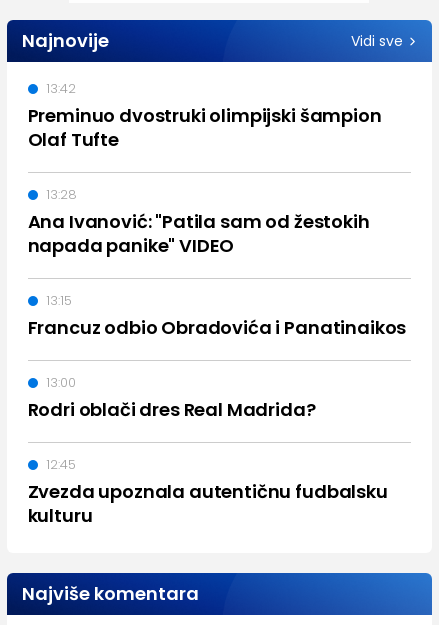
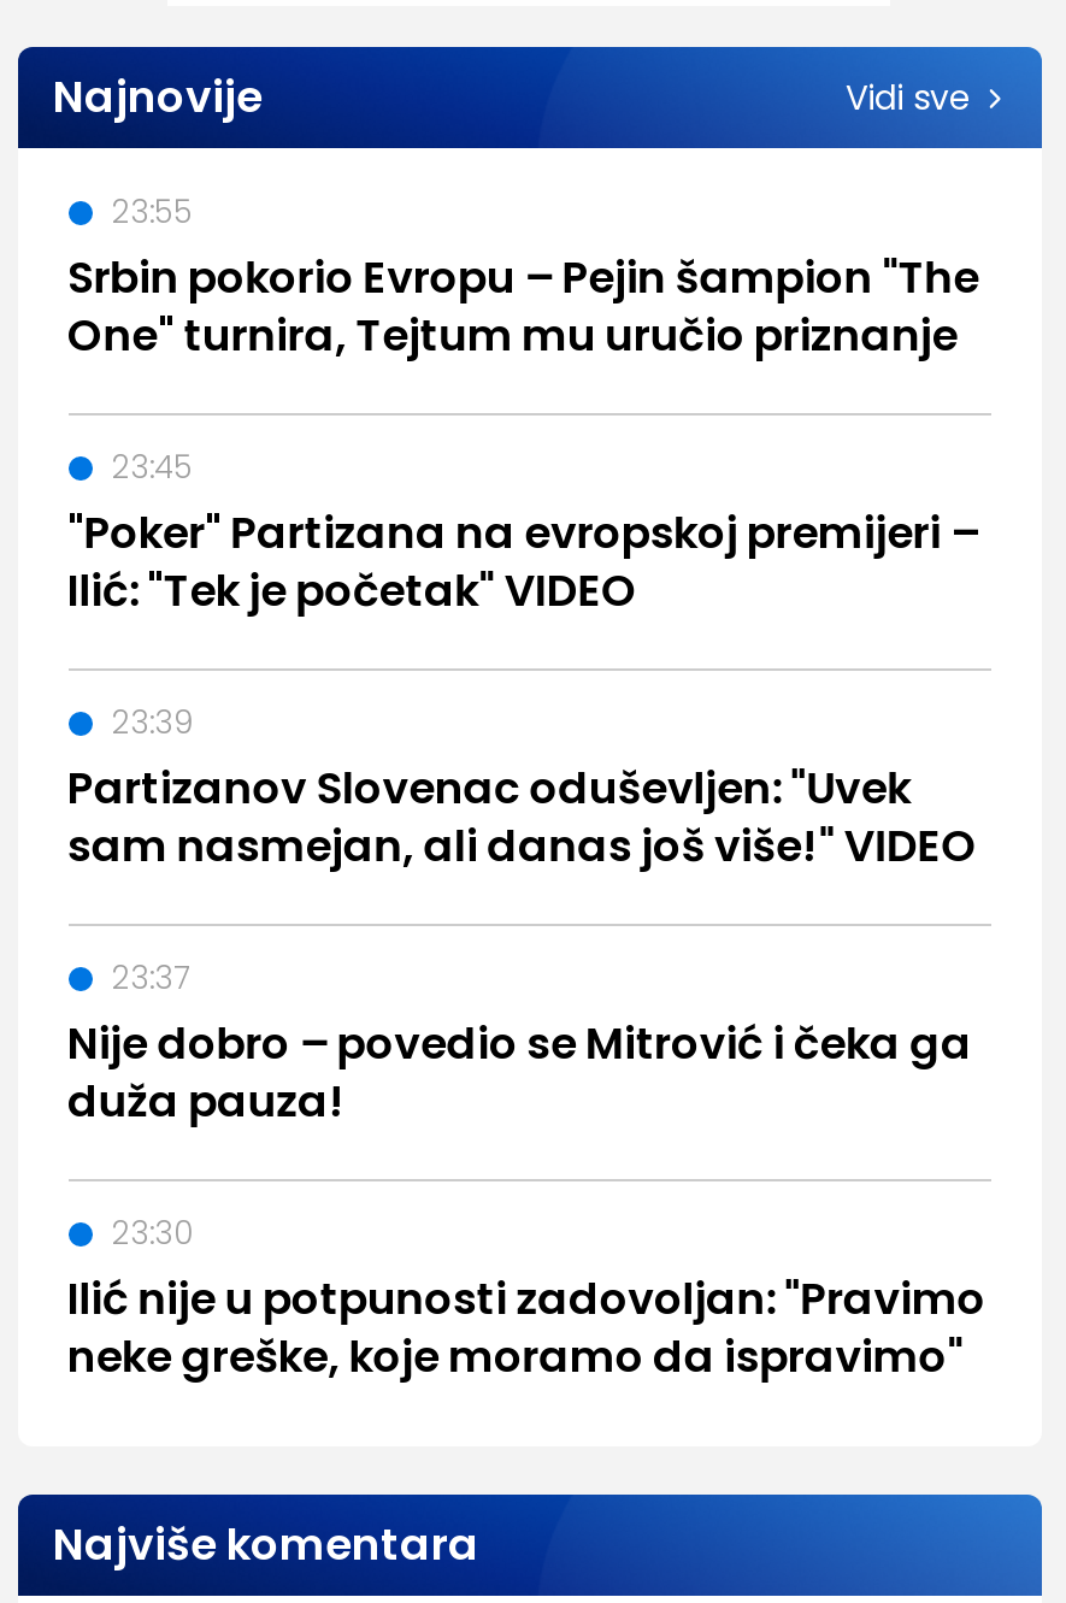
[45,79,75,98] 13:42 -> [111,189,193,235] 23:55
[27,103,382,152] Preminuo dvostruki olimpijski šampion | Olaf Tufte -> [67,247,979,365] Srbin pokorio Evropu – Pejin šampion "The | One" turnira, Tejtum mu uručio priznanje
[45,185,76,204] 13:28 -> [111,445,193,490] 23:45
[27,209,370,258] Ana Ivanović: "Patila sam od žestokih | napada panike" VIDEO -> [67,502,979,620] "Poker" Partizana na evropskoj premijeri – | Ilić: "Tek je početak" VIDEO
[45,291,71,310] 13:15 -> [111,700,195,746] 23:39
[27,315,406,340] Francuz odbio Obradovića i Panatinaikos -> [67,758,977,876] Partizanov Slovenac oduševljen: "Uvek | sam nasmejan, ali danas još više!" VIDEO
[45,373,75,392] 13:00 -> [111,955,190,1001] 23:37
[27,397,315,422] Rodri oblači dres Real Madrida? -> [67,1013,972,1131] Nije dobro – povedio se Mitrović i čeka ga | duža pauza!
[45,455,75,474] 12:45 -> [111,1211,193,1256] 23:30
[27,479,388,528] Zvezda upoznala autentičnu fudbalsku | kulturu -> [67,1268,986,1386] Ilić nije u potpunosti zadovoljan: "Pravimo | neke greške, koje moramo da ispravimo"

